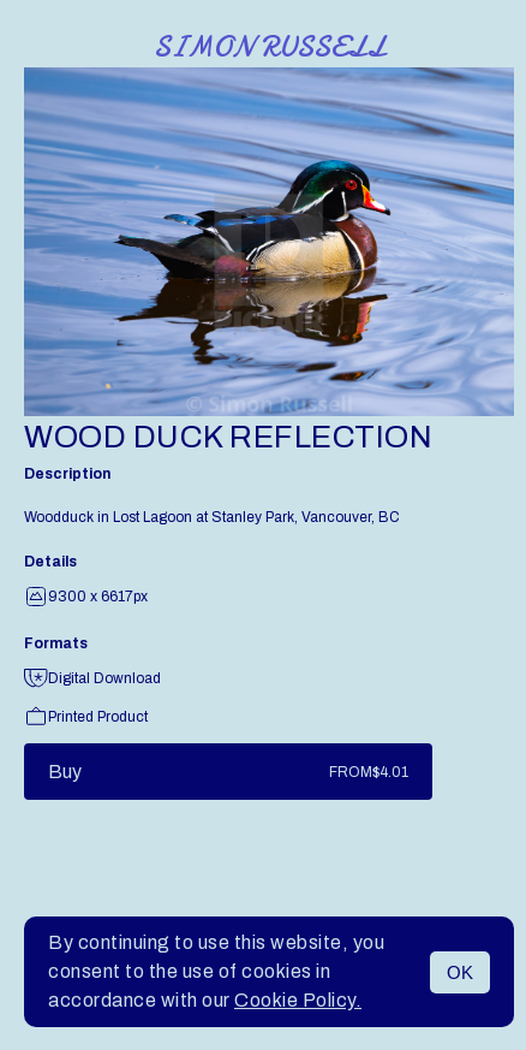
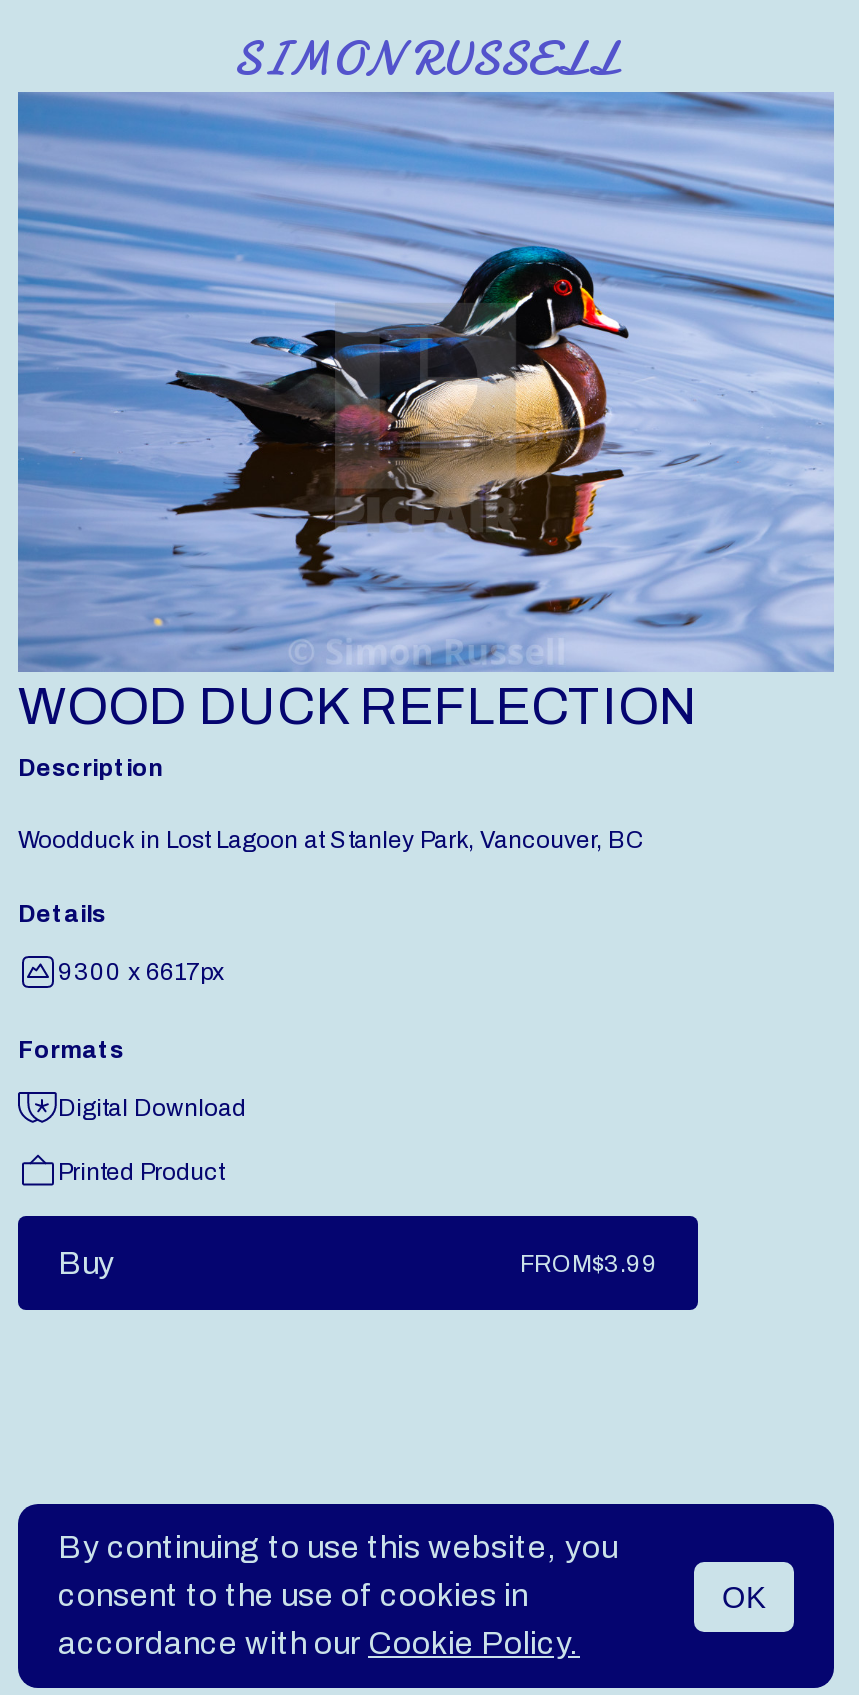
[329,763,408,780] FROM$4.01 -> [520,1249,658,1277] FROM$3.99

